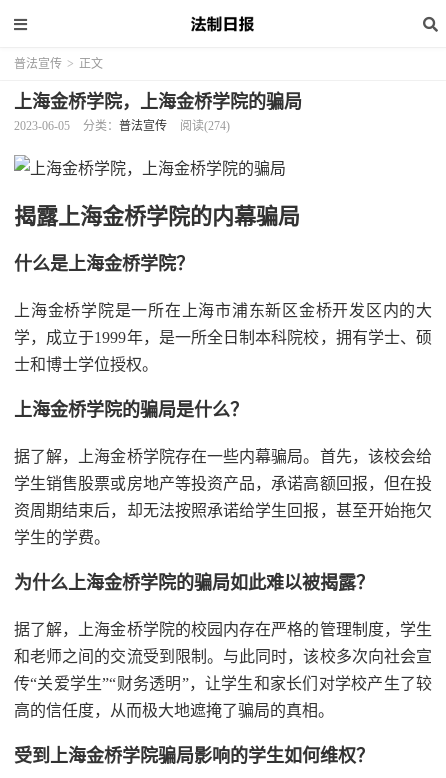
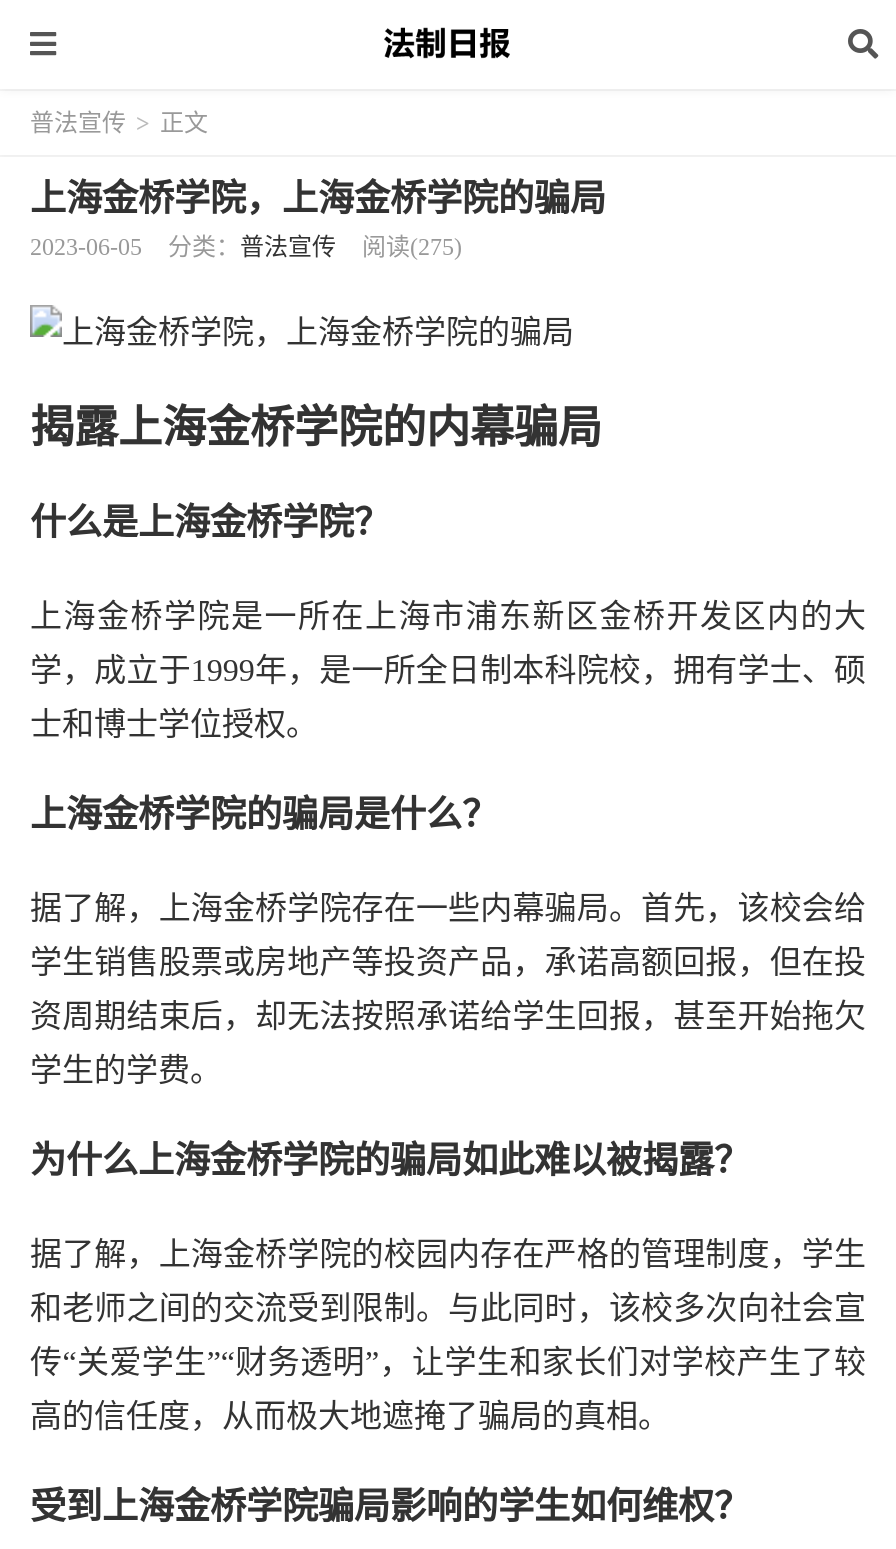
[14,119,230,133] 2023-06-05 分类：普法宣传 阅读(274) -> [30,233,462,261] 2023-06-05 分类：普法宣传 阅读(275)

